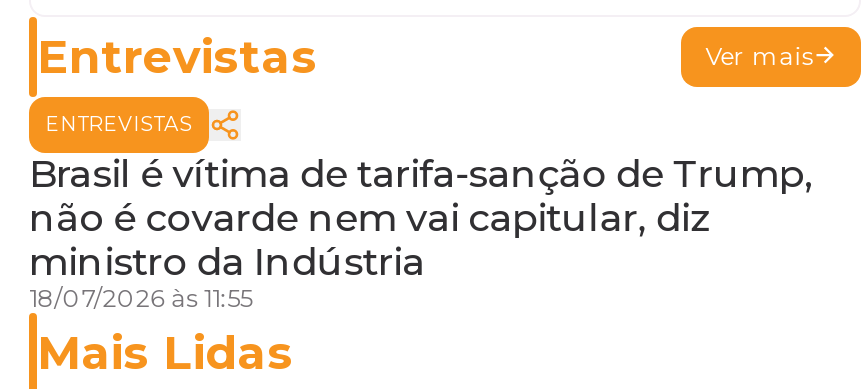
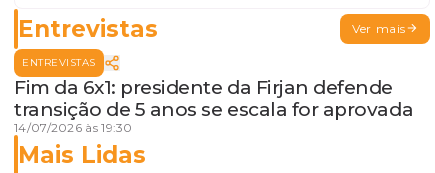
[29,152,813,314] Brasil é vítima de tarifa-sanção de Trump, | não é covarde nem vai capitular, diz | ministro da Indústria | 18/07/2026 às 11:55 -> [14,76,413,135] Fim da 6x1: presidente da Firjan defende | transição de 5 anos se escala for aprovada | 14/07/2026 às 19:30

